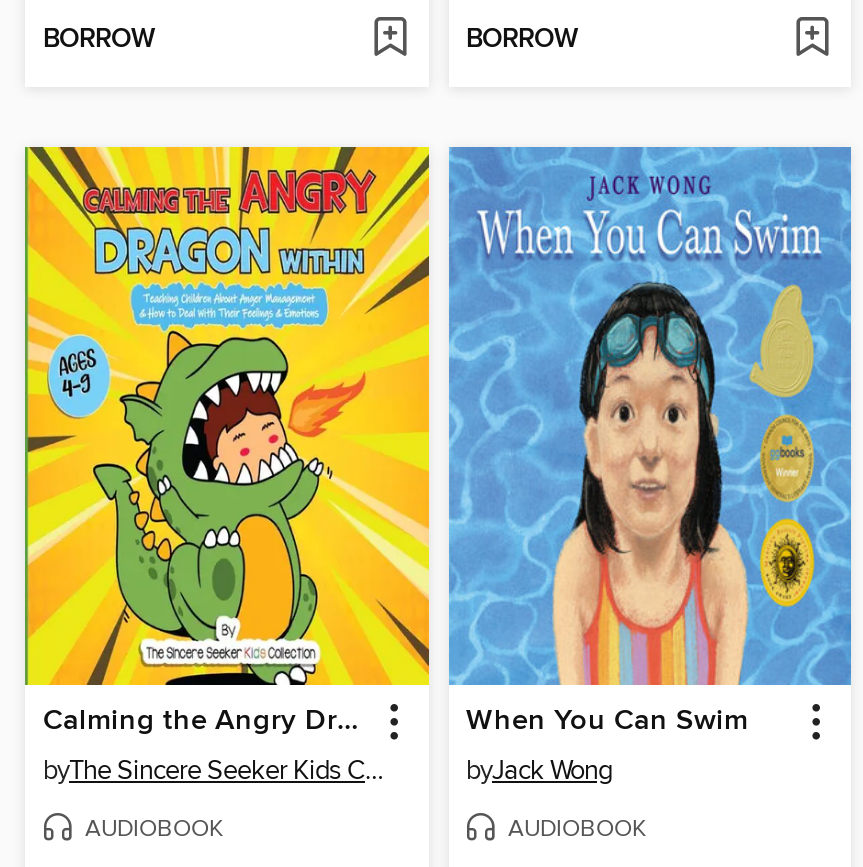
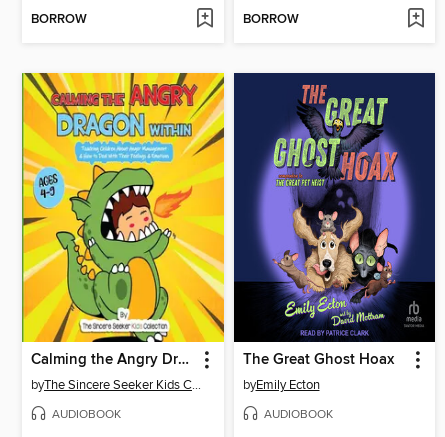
[447,145,853,787] [image] | When You Can Swim | byJack Wong -> [233,72,436,393] [image] | The Great Ghost Hoax | byEmily Ecton

